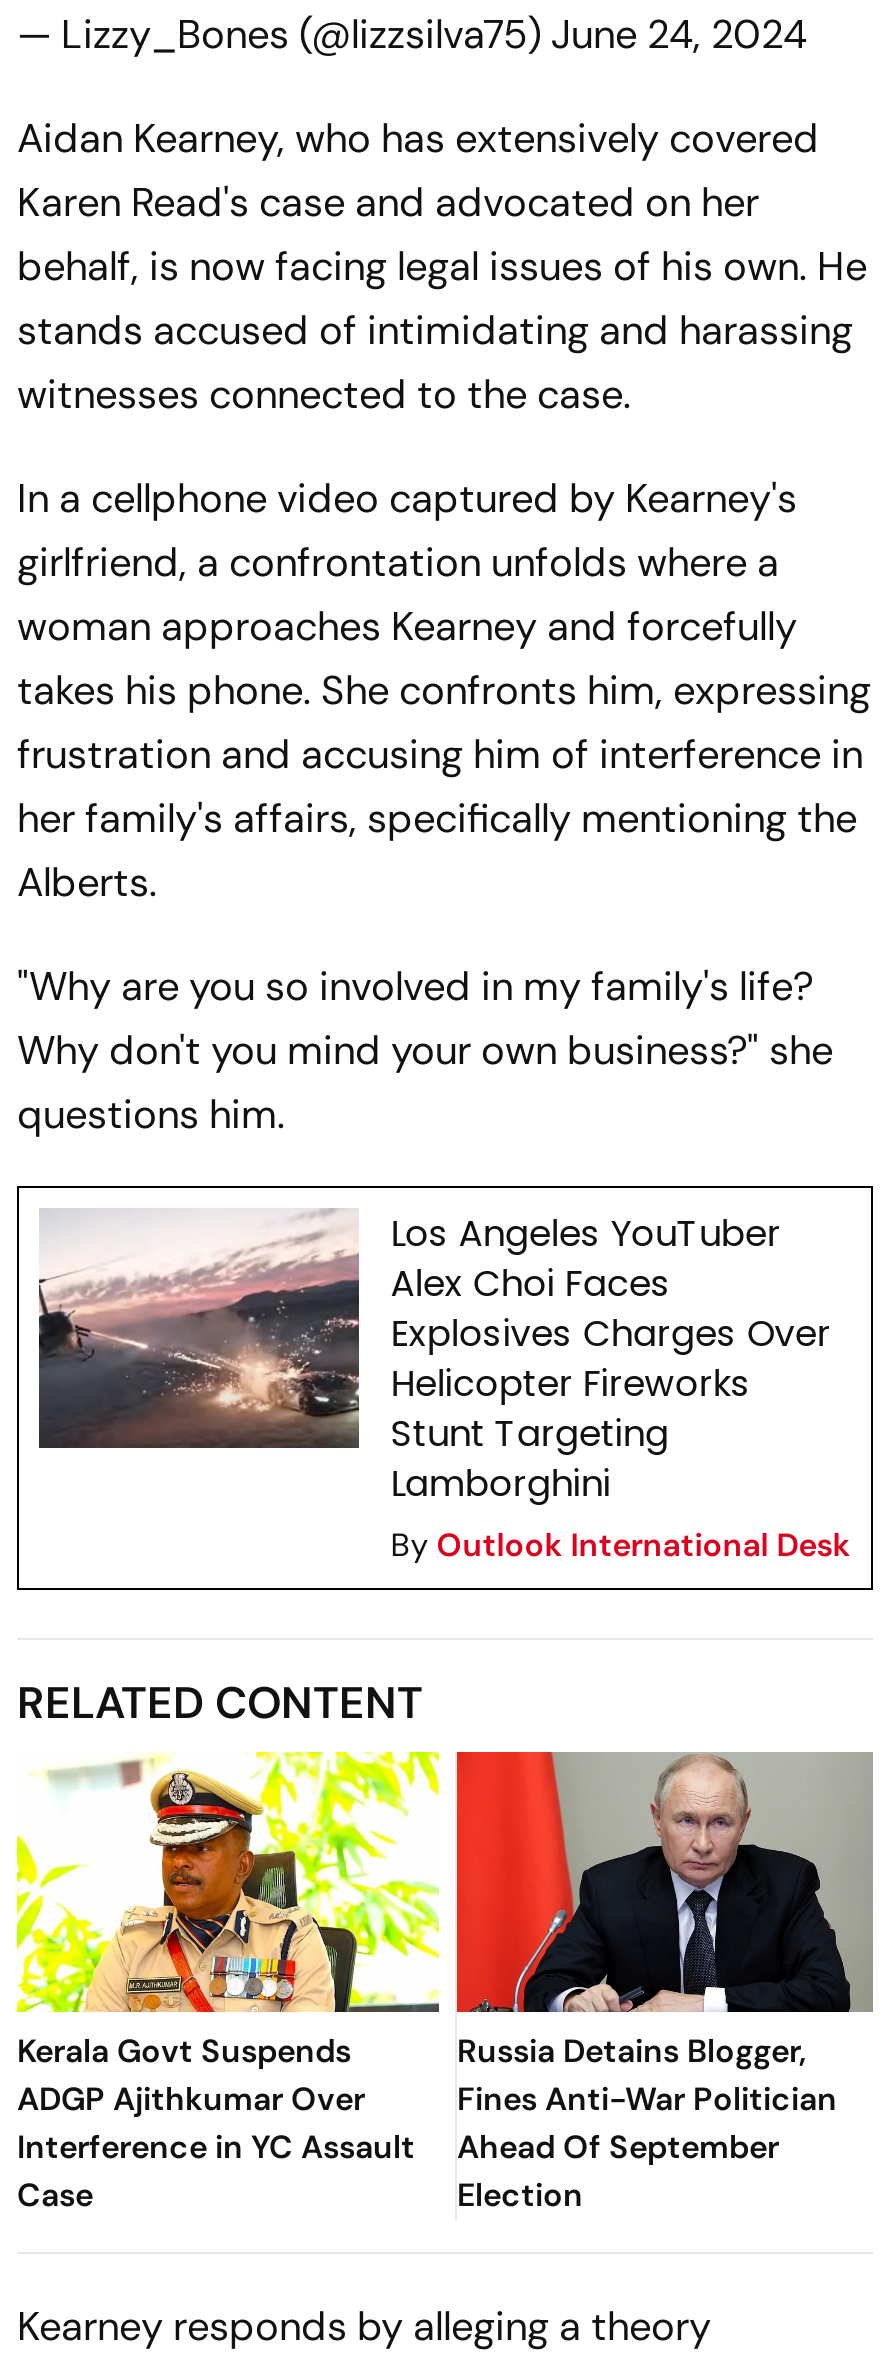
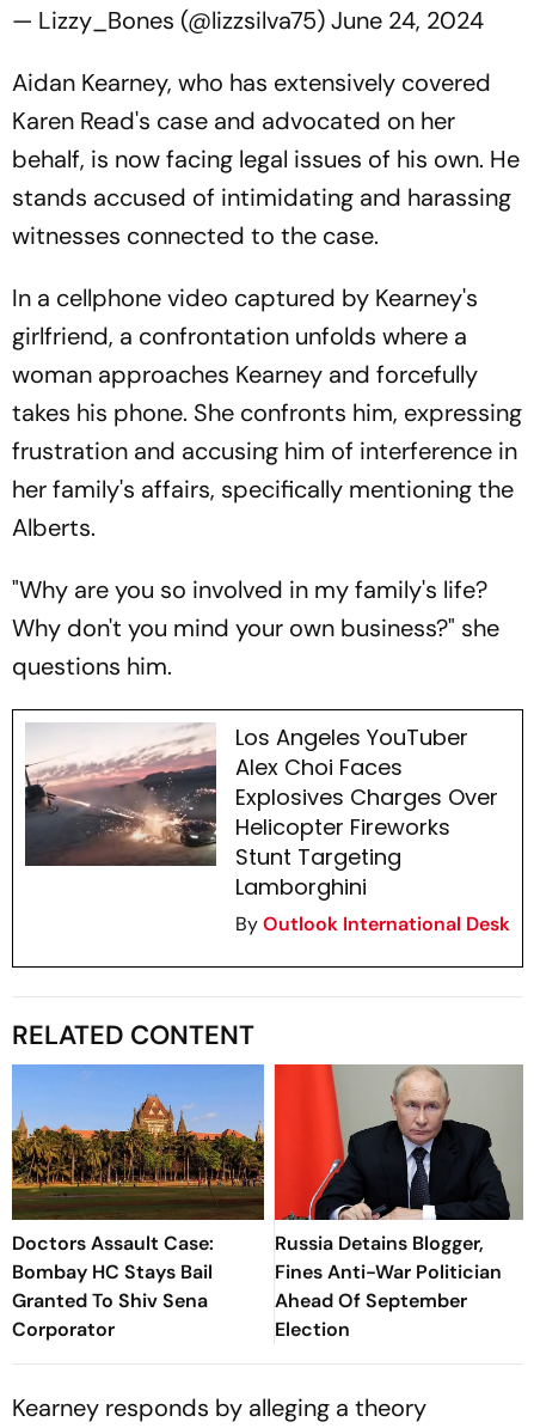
[15,1750,441,2215] [image] | Kerala Govt Suspends | ADGP Ajithkumar Over | Interference in YC Assault | Case -> [11,1063,265,1342] [image] | Doctors Assault Case: | Bombay HC Stays Bail | Granted To Shiv Sena | Corporator

